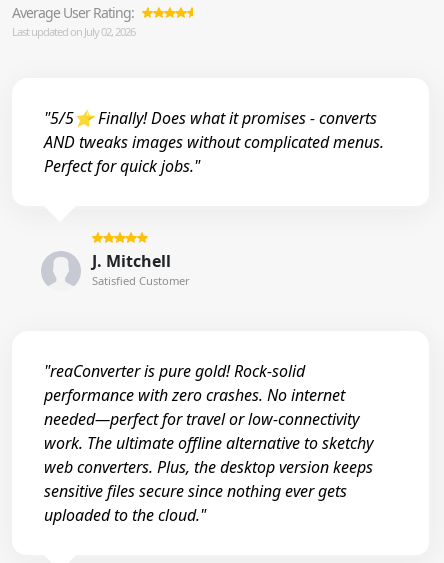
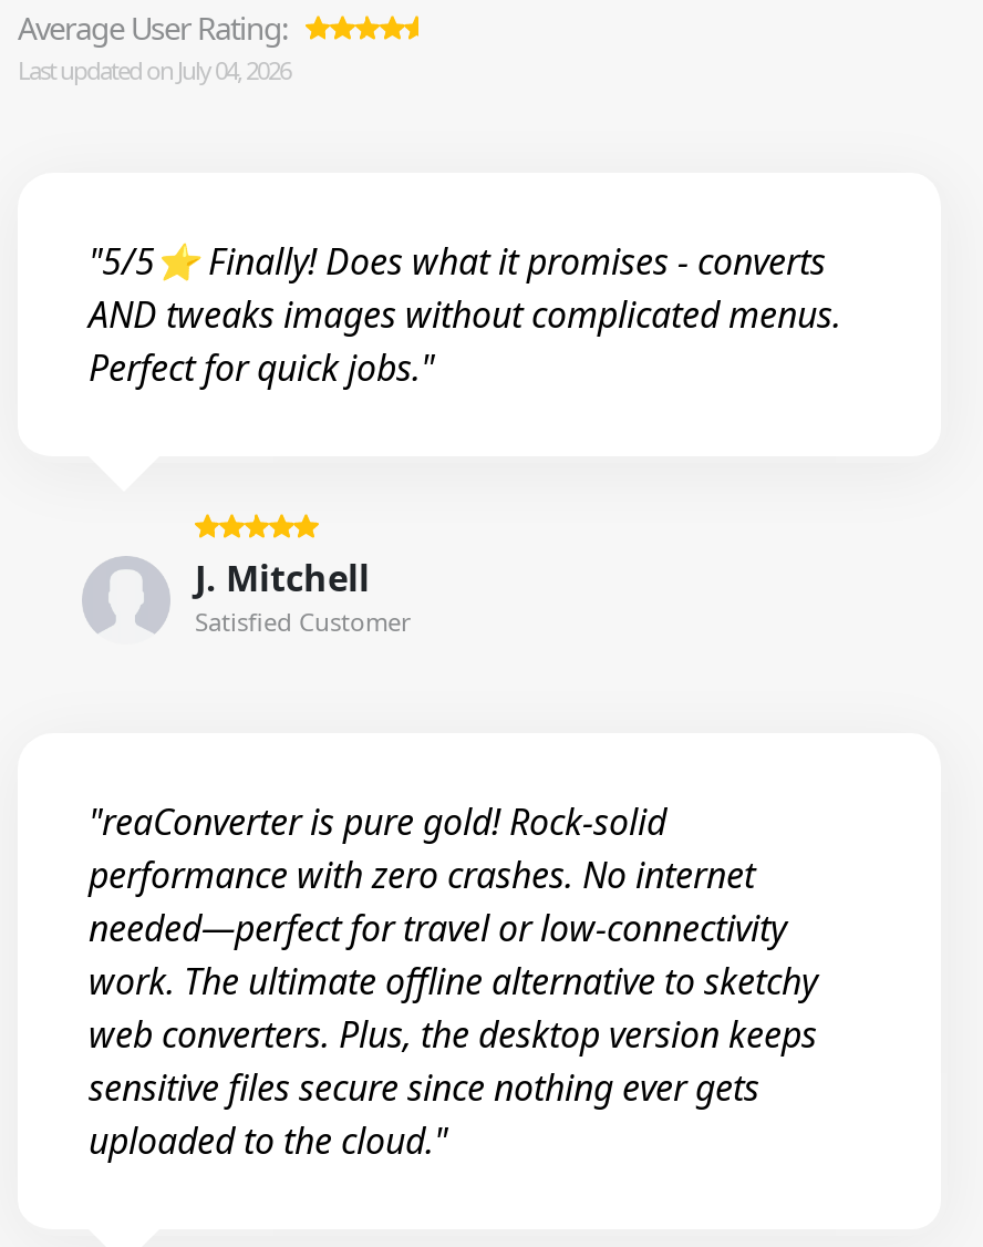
[12,24,135,39] Last updated on July 02, 2026 -> [18,53,290,86] Last updated on July 04, 2026

